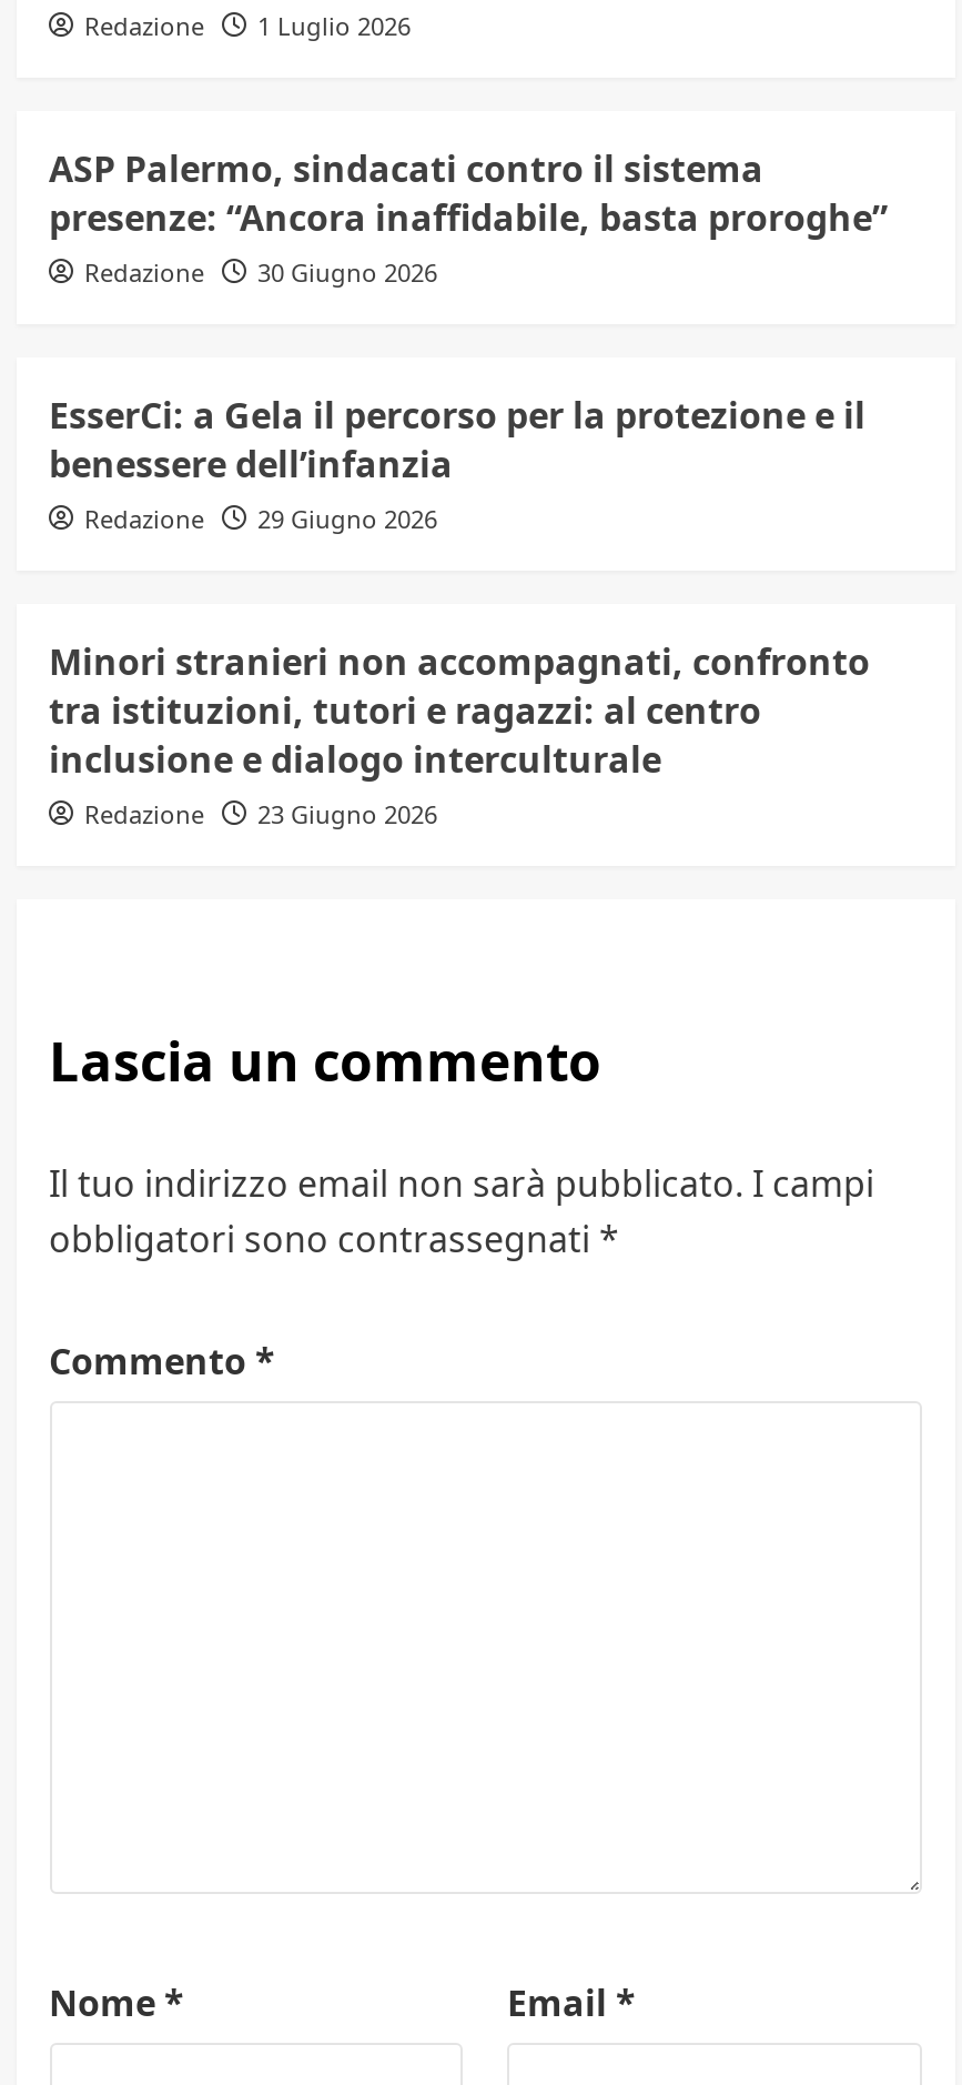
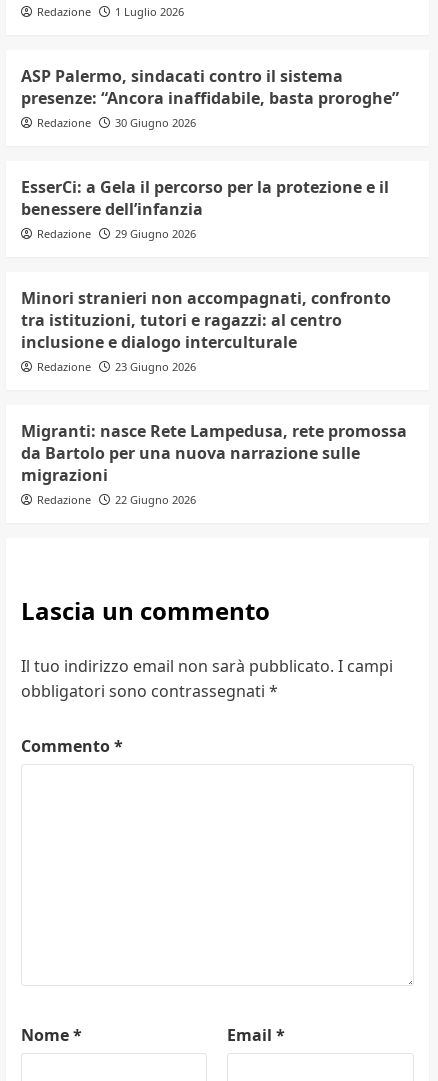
none -> [20,420,406,507] Migranti: nasce Rete Lampedusa, rete promossa | da Bartolo per una nuova narrazione sulle | migrazioni | Redazione | 22 Giugno 2026

